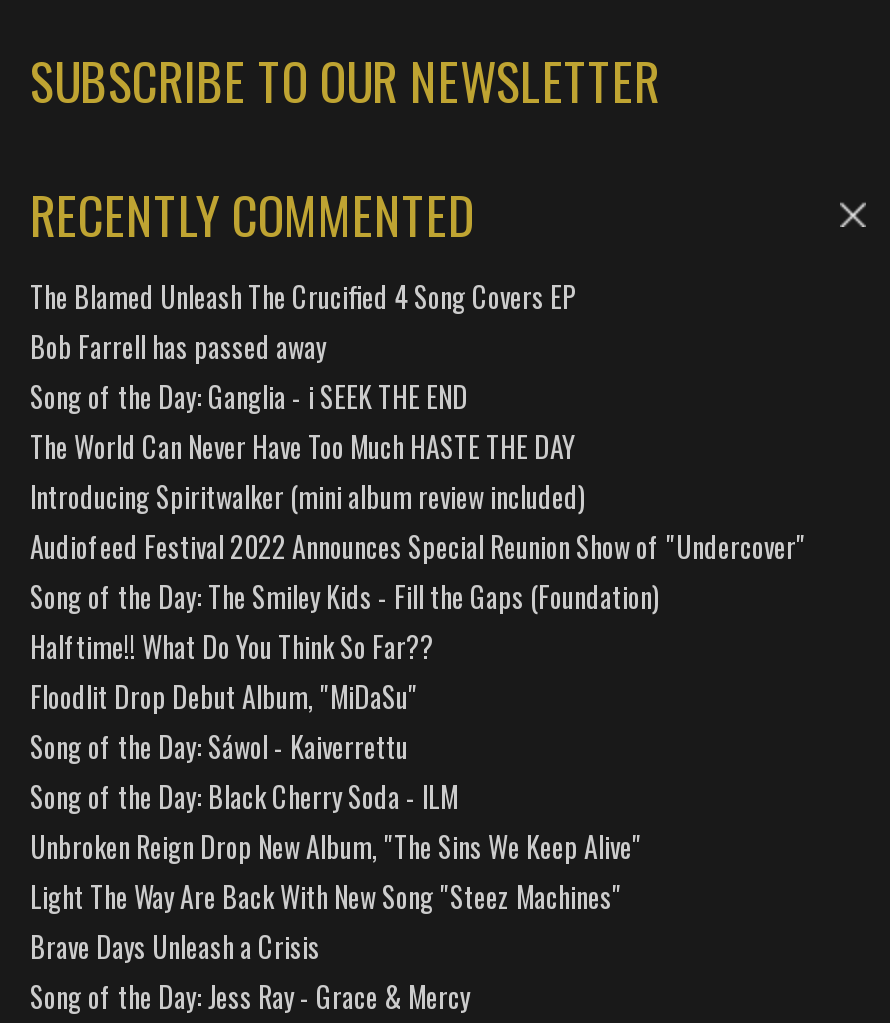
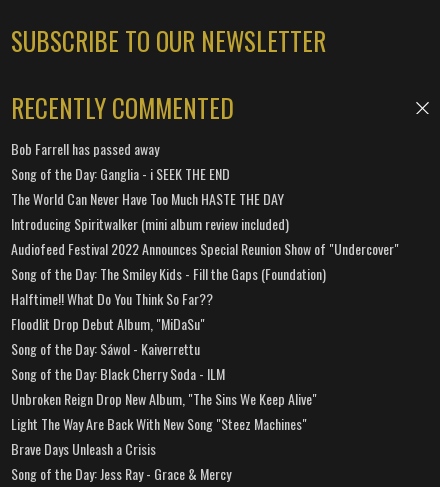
[30,274,576,316] The Blamed Unleash The Crucified 4 Song Covers EP -> none

